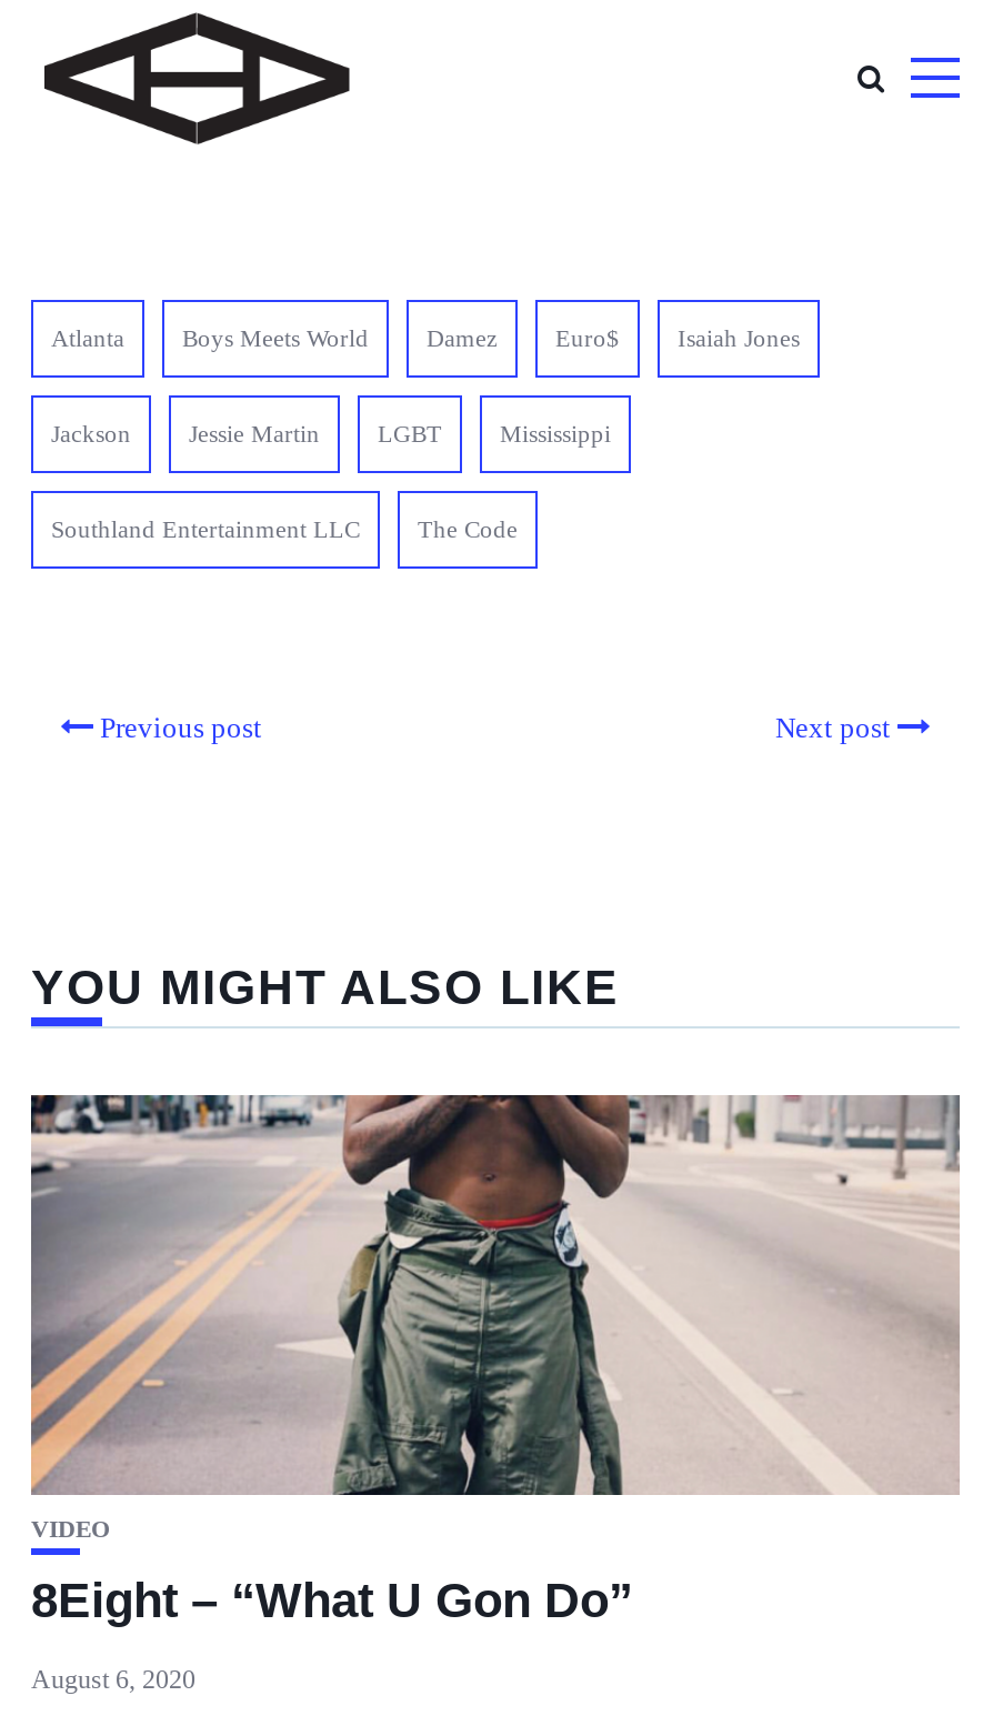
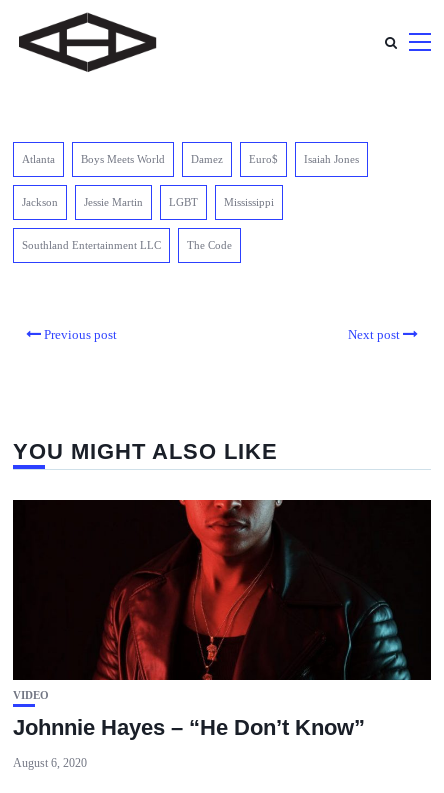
[29,1093,962,1628] [image] | 8Eight – “What U Gon Do” -> [12,499,432,740] [image] | Johnnie Hayes – “He Don’t Know”

